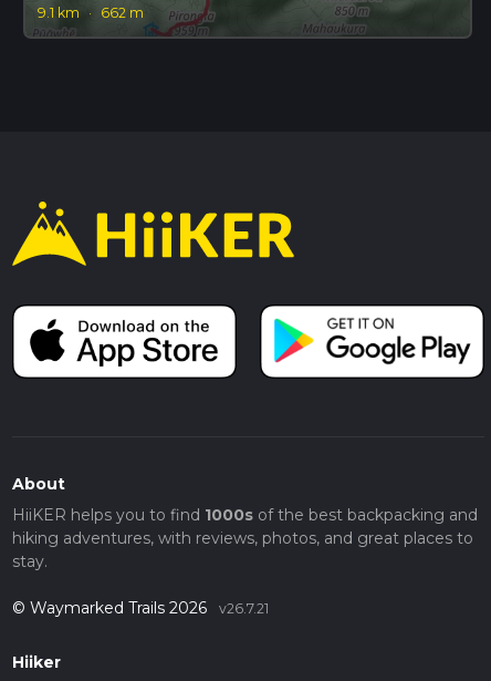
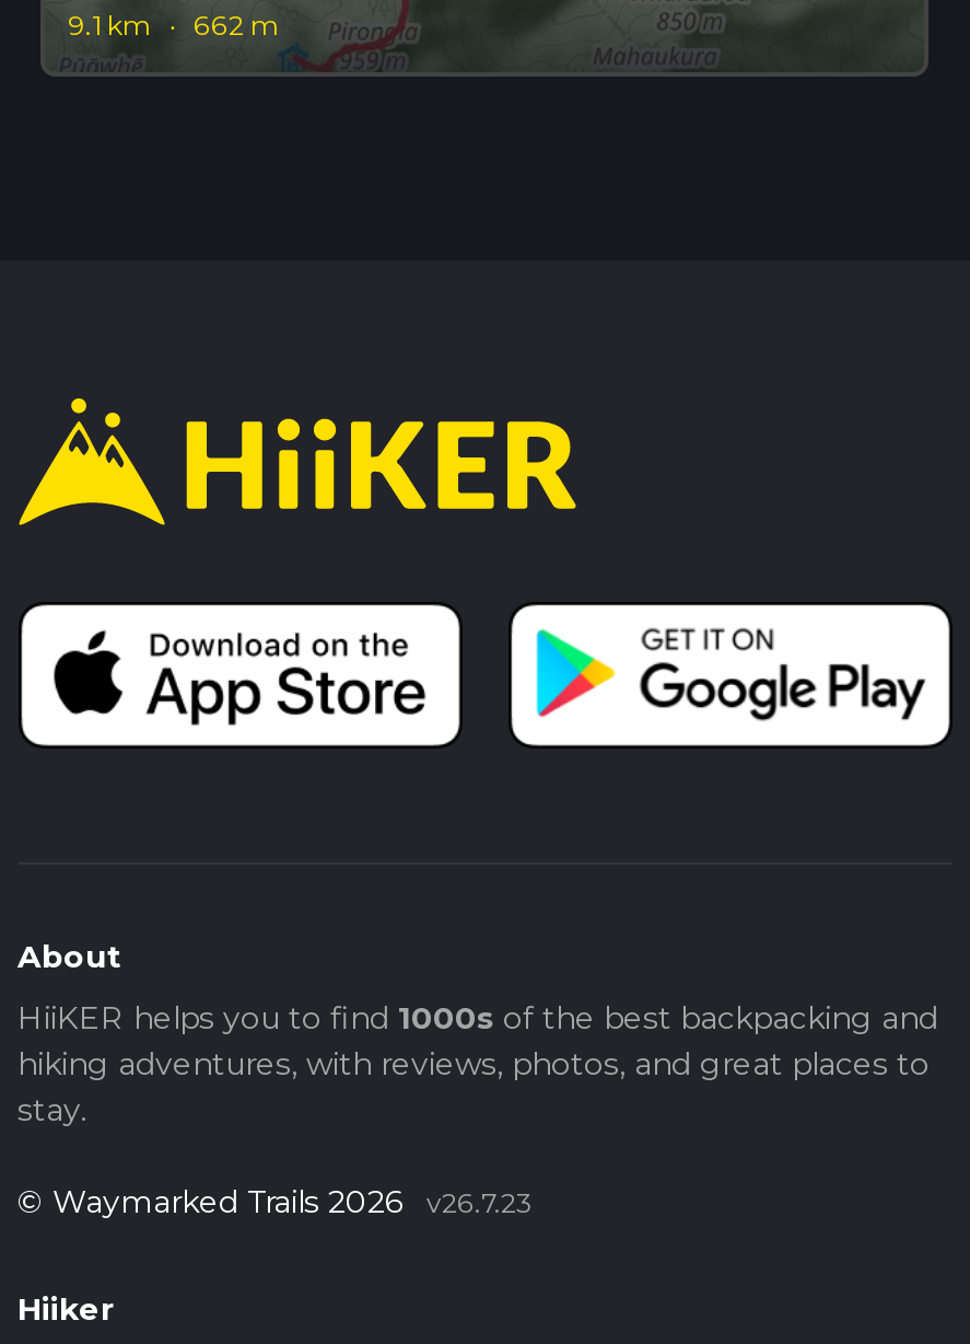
[12,597,268,617] © Waymarked Trails 2026 v26.7.21 -> [17,1181,531,1220] © Waymarked Trails 2026 v26.7.23

